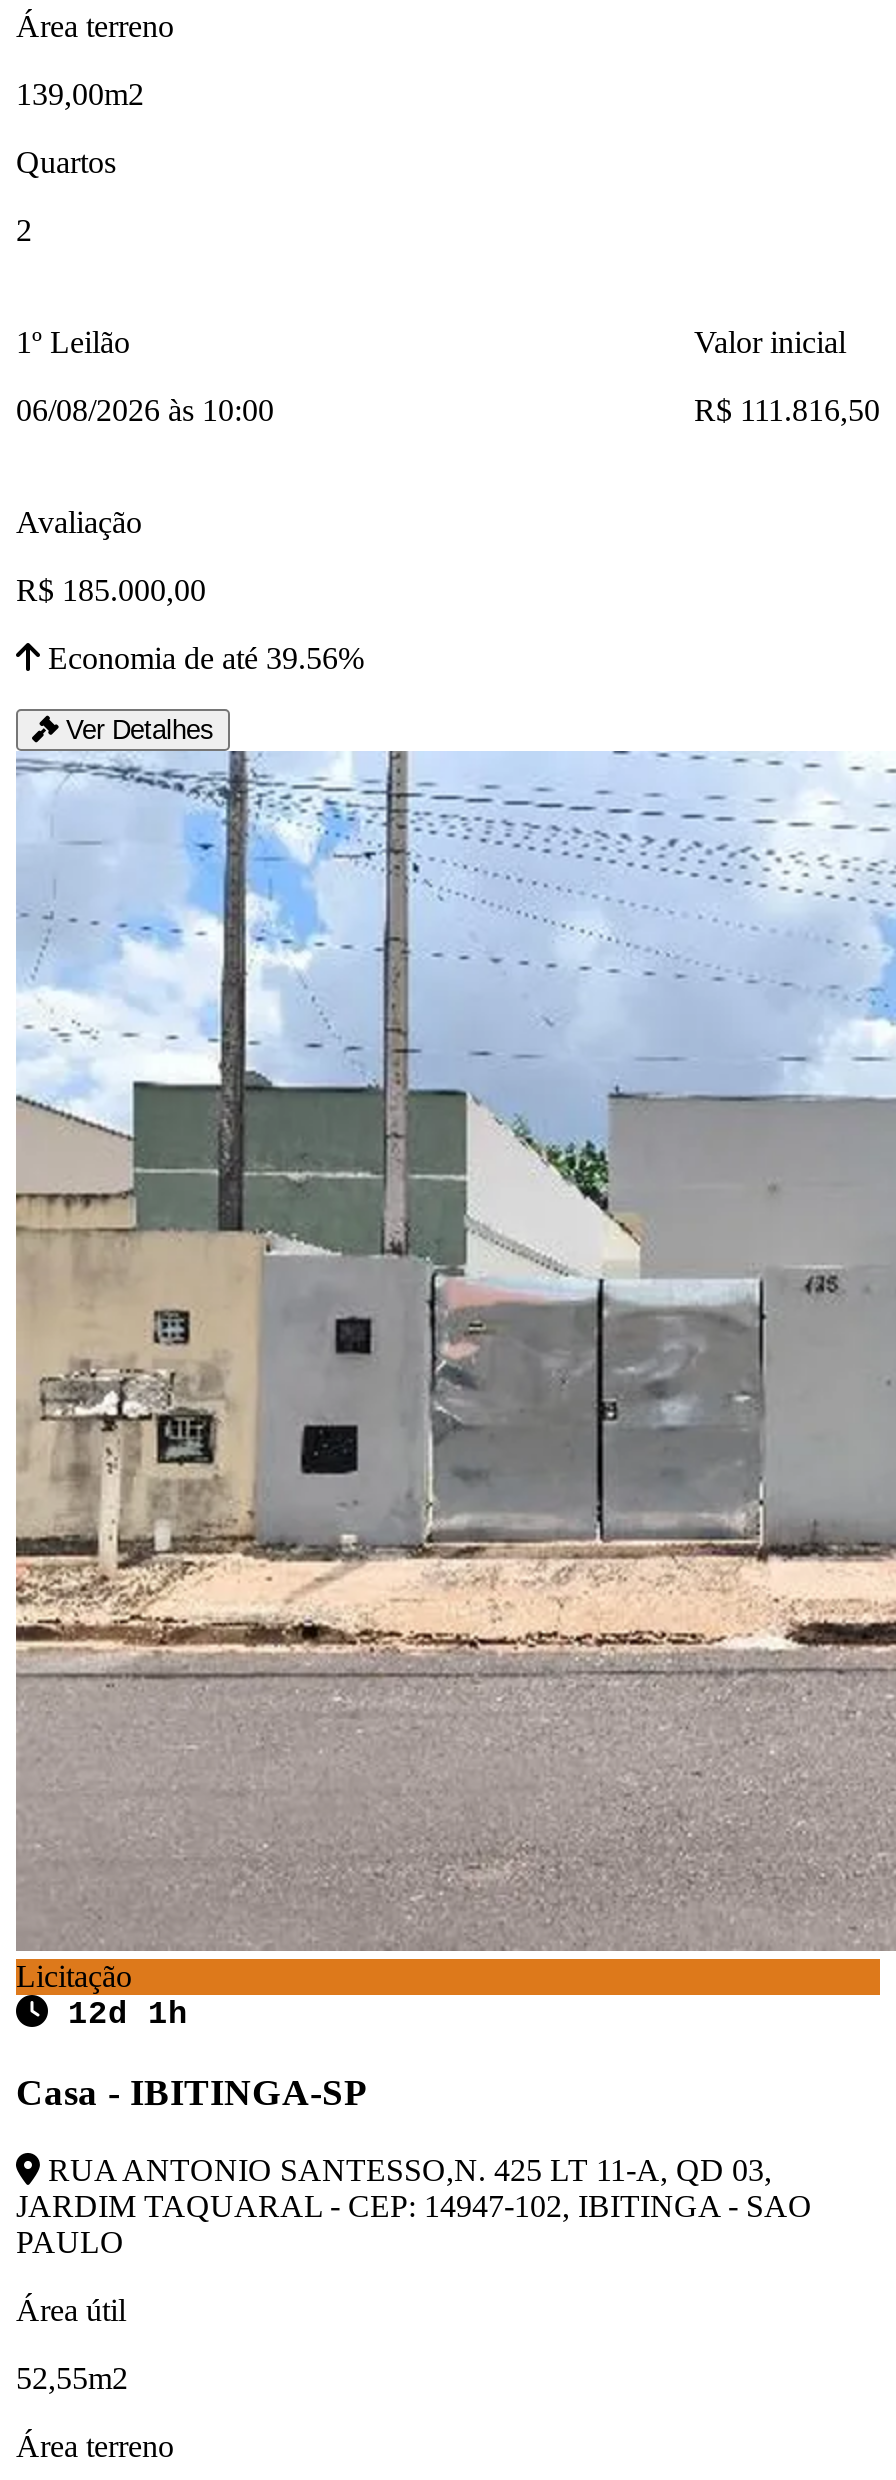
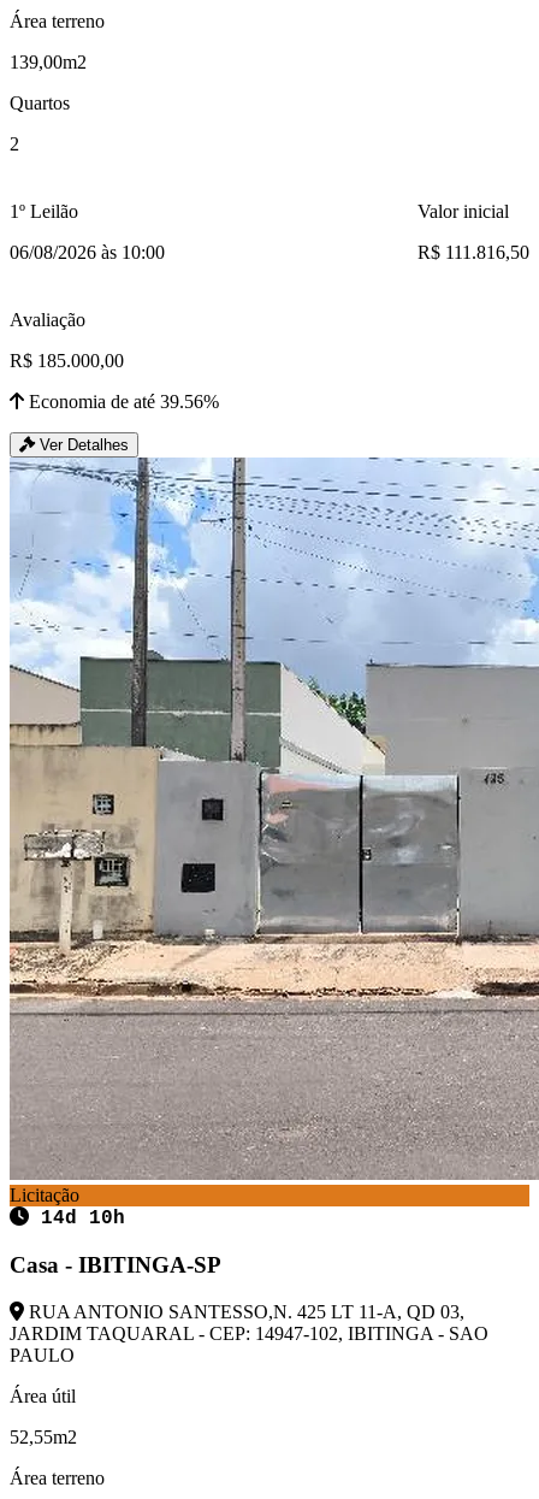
[48,1998,188,2034] 12d 1h -> [29,1208,125,1230] 14d 10h

